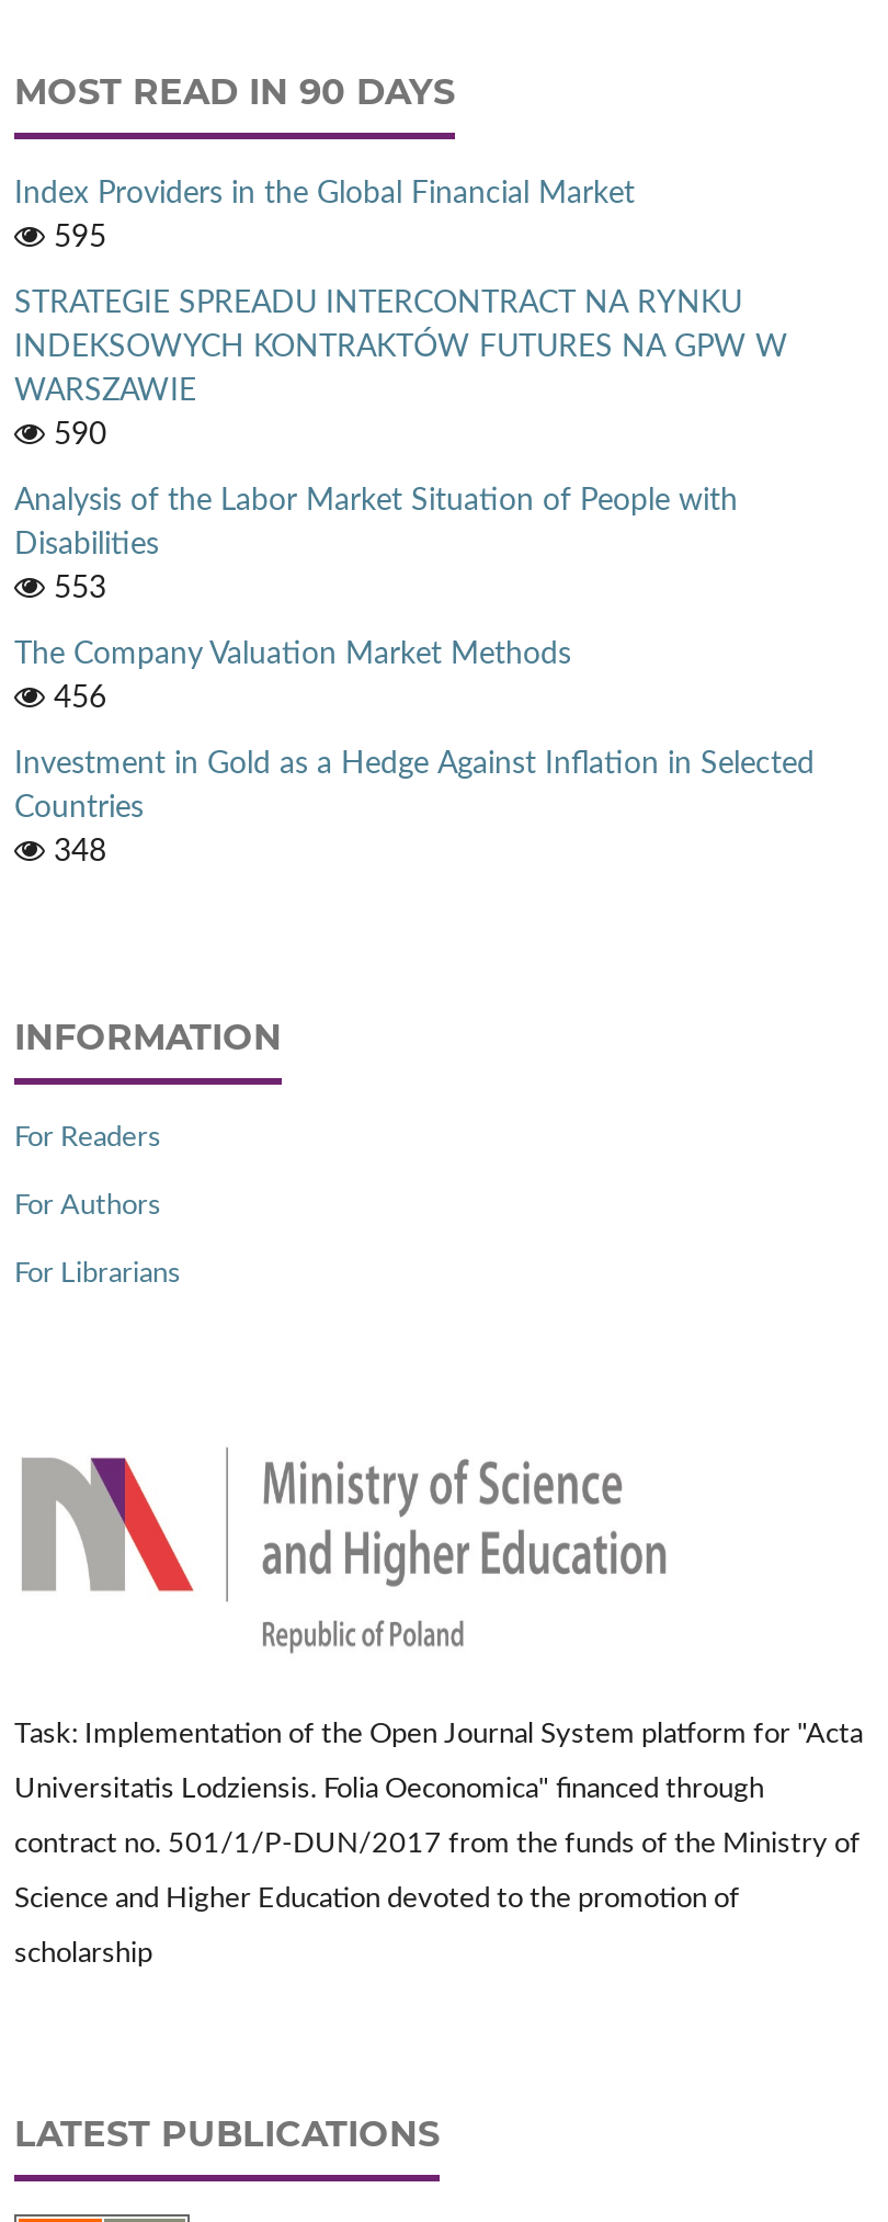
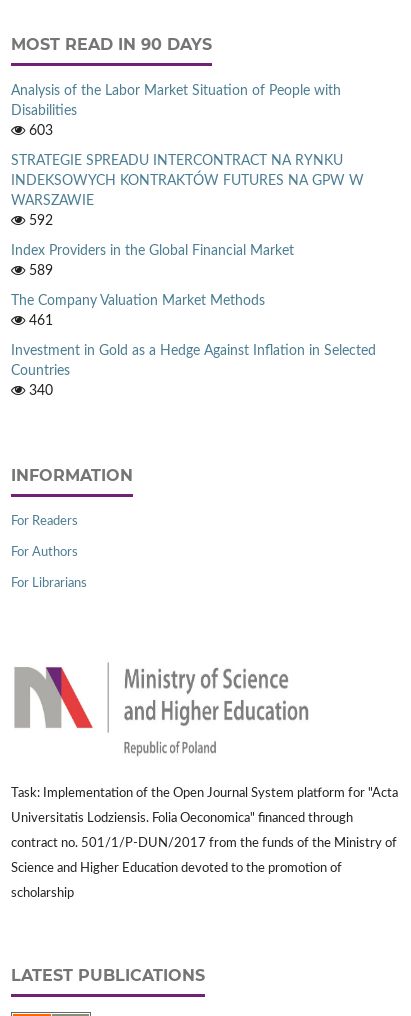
moved [14,178,635,209] -> [11,244,294,258]: Index Providers in the Global Financial Market
[45,222,106,253] 595 -> [25,124,53,138] 603
moved [14,288,788,406] -> [11,154,364,208]: STRATEGIE SPREADU INTERCONTRACT NA RYNKU | INDEKSOWYCH KONTRAKTÓW FUTURES NA GPW W | WARSZAWIE
[45,419,106,450] 590 -> [25,214,53,228] 592
moved [14,485,738,560] -> [11,84,341,118]: Analysis of the Labor Market Situation of People with | Disabilities
[45,573,106,603] 553 -> [25,264,53,278] 589
[45,682,106,713] 456 -> [25,314,53,328] 461
[45,836,106,866] 348 -> [25,383,53,397] 340

